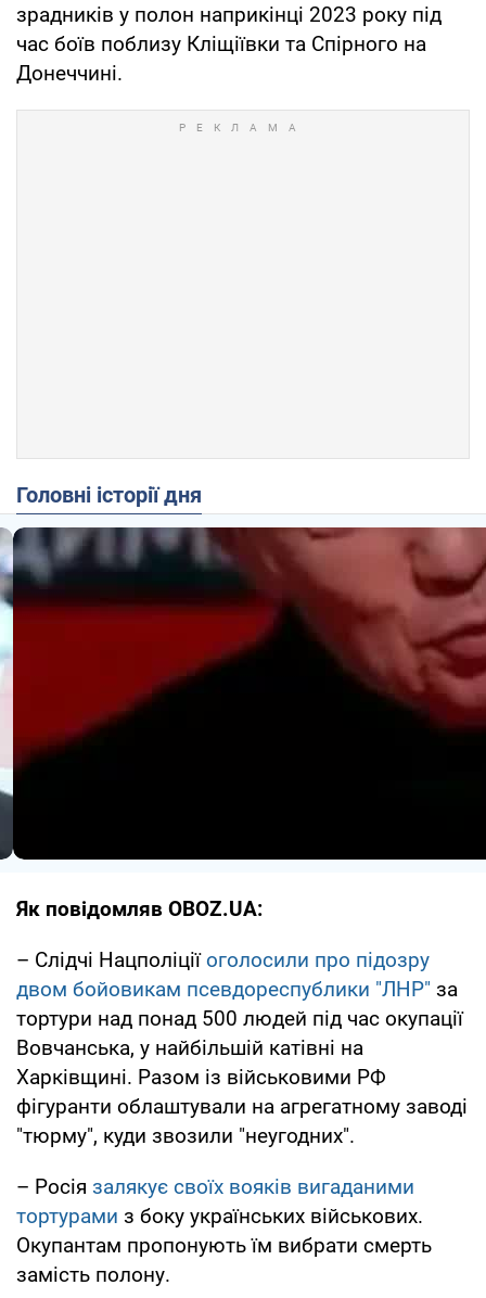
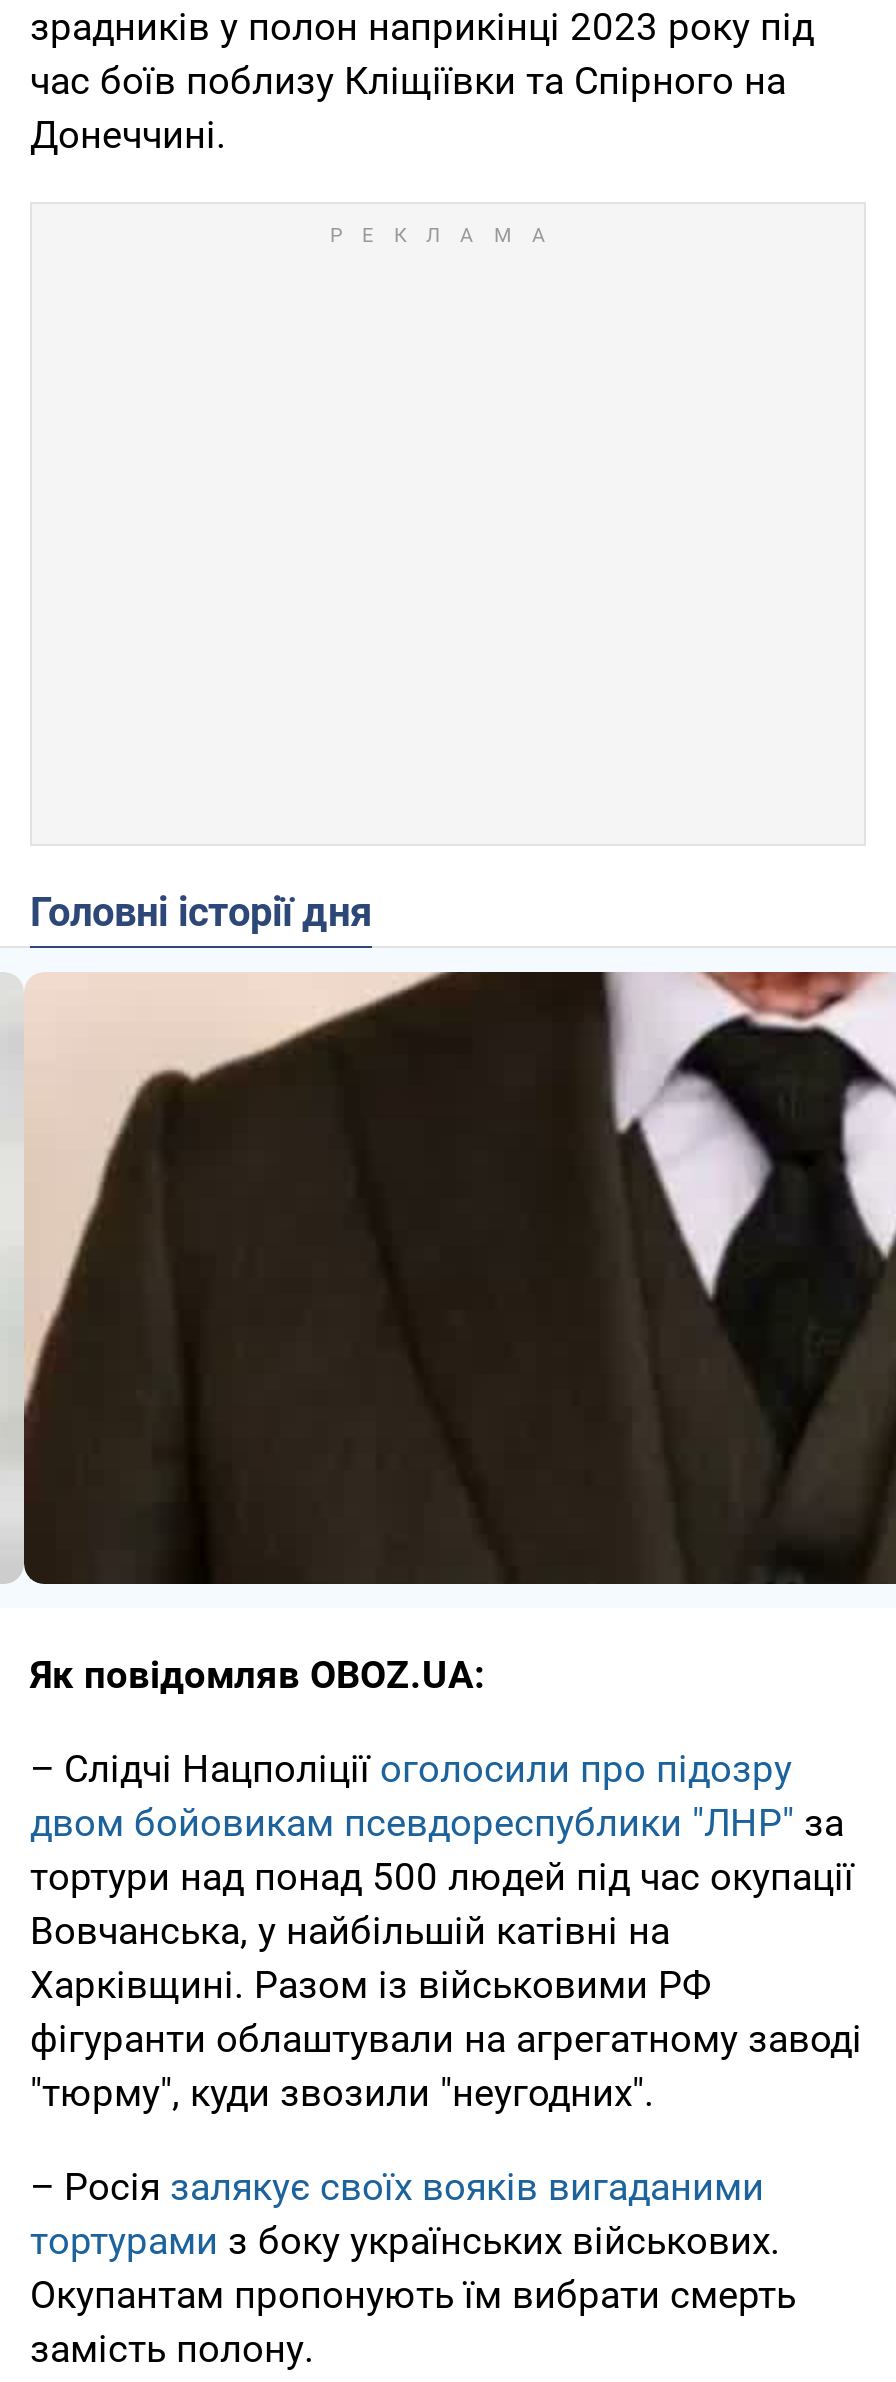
[3,526,483,861] [image] -> [6,970,890,1584] [image]

